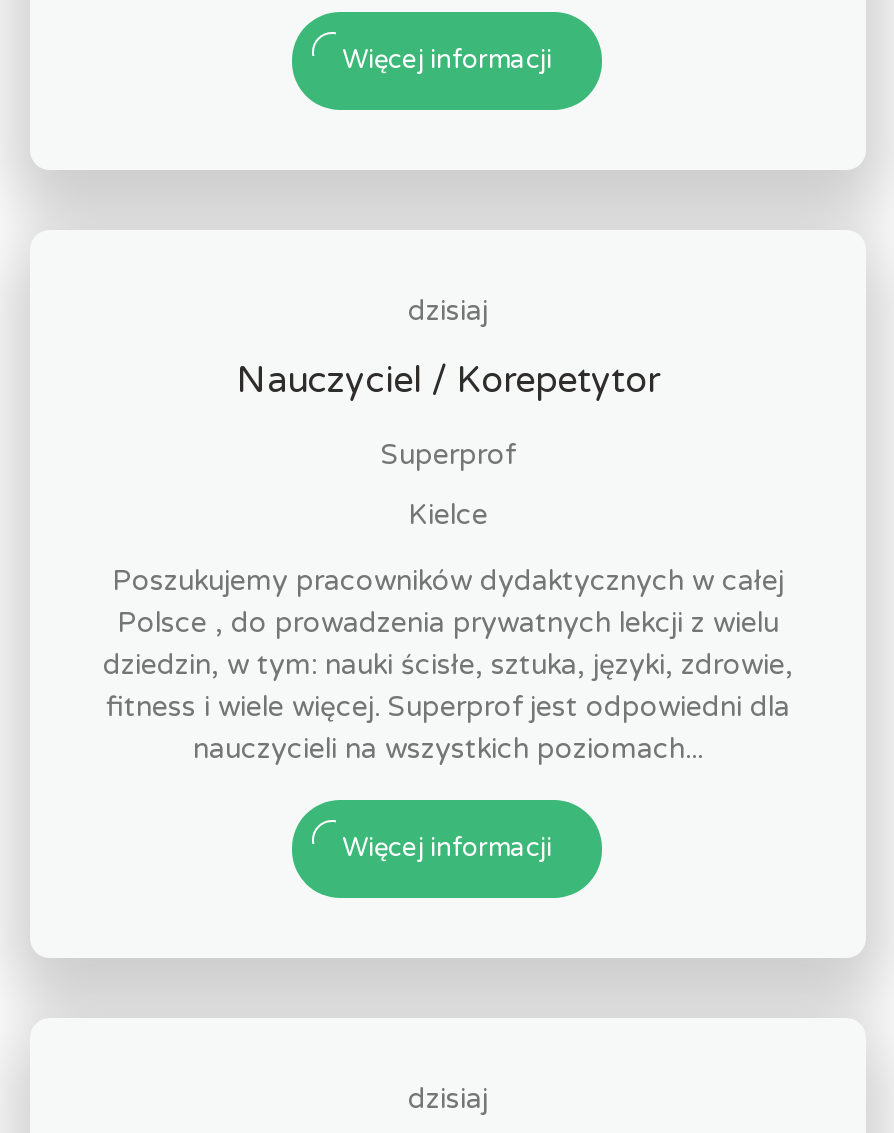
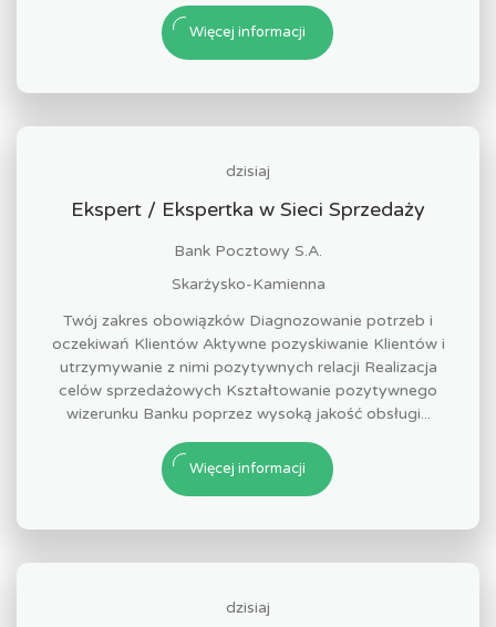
[237,358,659,402] Nauczyciel / Korepetytor -> [71,197,425,222] Ekspert / Ekspertka w Sieci Sprzedaży
[381,438,515,472] Superprof -> [174,241,322,260] Bank Pocztowy S.A.
[408,498,488,532] Kielce -> [171,275,325,294] Skarżysko-Kamienna
[103,564,793,766] Poszukujemy pracowników dydaktycznych w całej | Polsce , do prowadzenia prywatnych lekcji z wielu | dziedzin, w tym: nauki ścisłe, sztuka, języki, zdrowie, | fitness i wiele więcej. Superprof jest odpowiedni dla | nauczycieli na wszystkich poziomach... -> [51,311,445,423] Twój zakres obowiązków Diagnozowanie potrzeb i | oczekiwań Klientów Aktywne pozyskiwanie Klientów i | utrzymywanie z nimi pozytywnych relacji Realizacja | celów sprzedażowych Kształtowanie pozytywnego | wizerunku Banku poprzez wysoką jakość obsługi...

